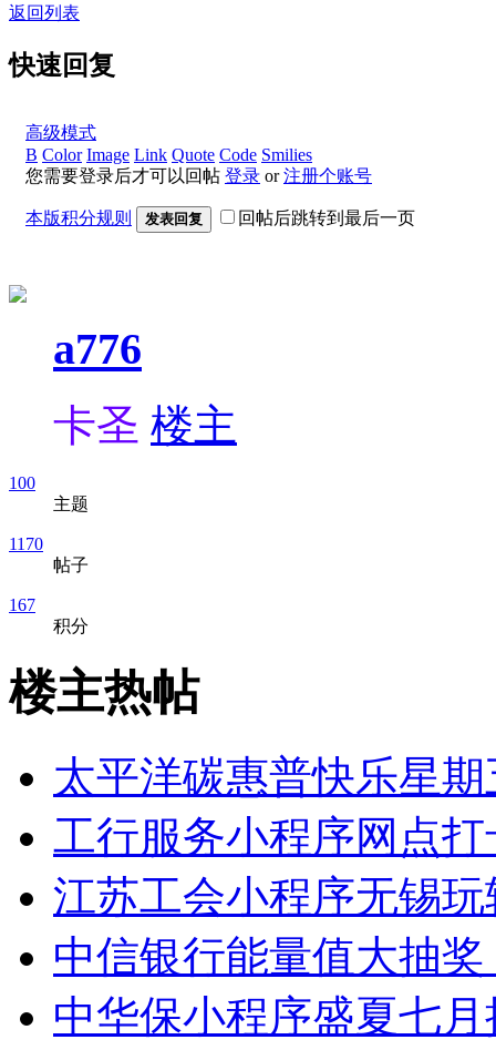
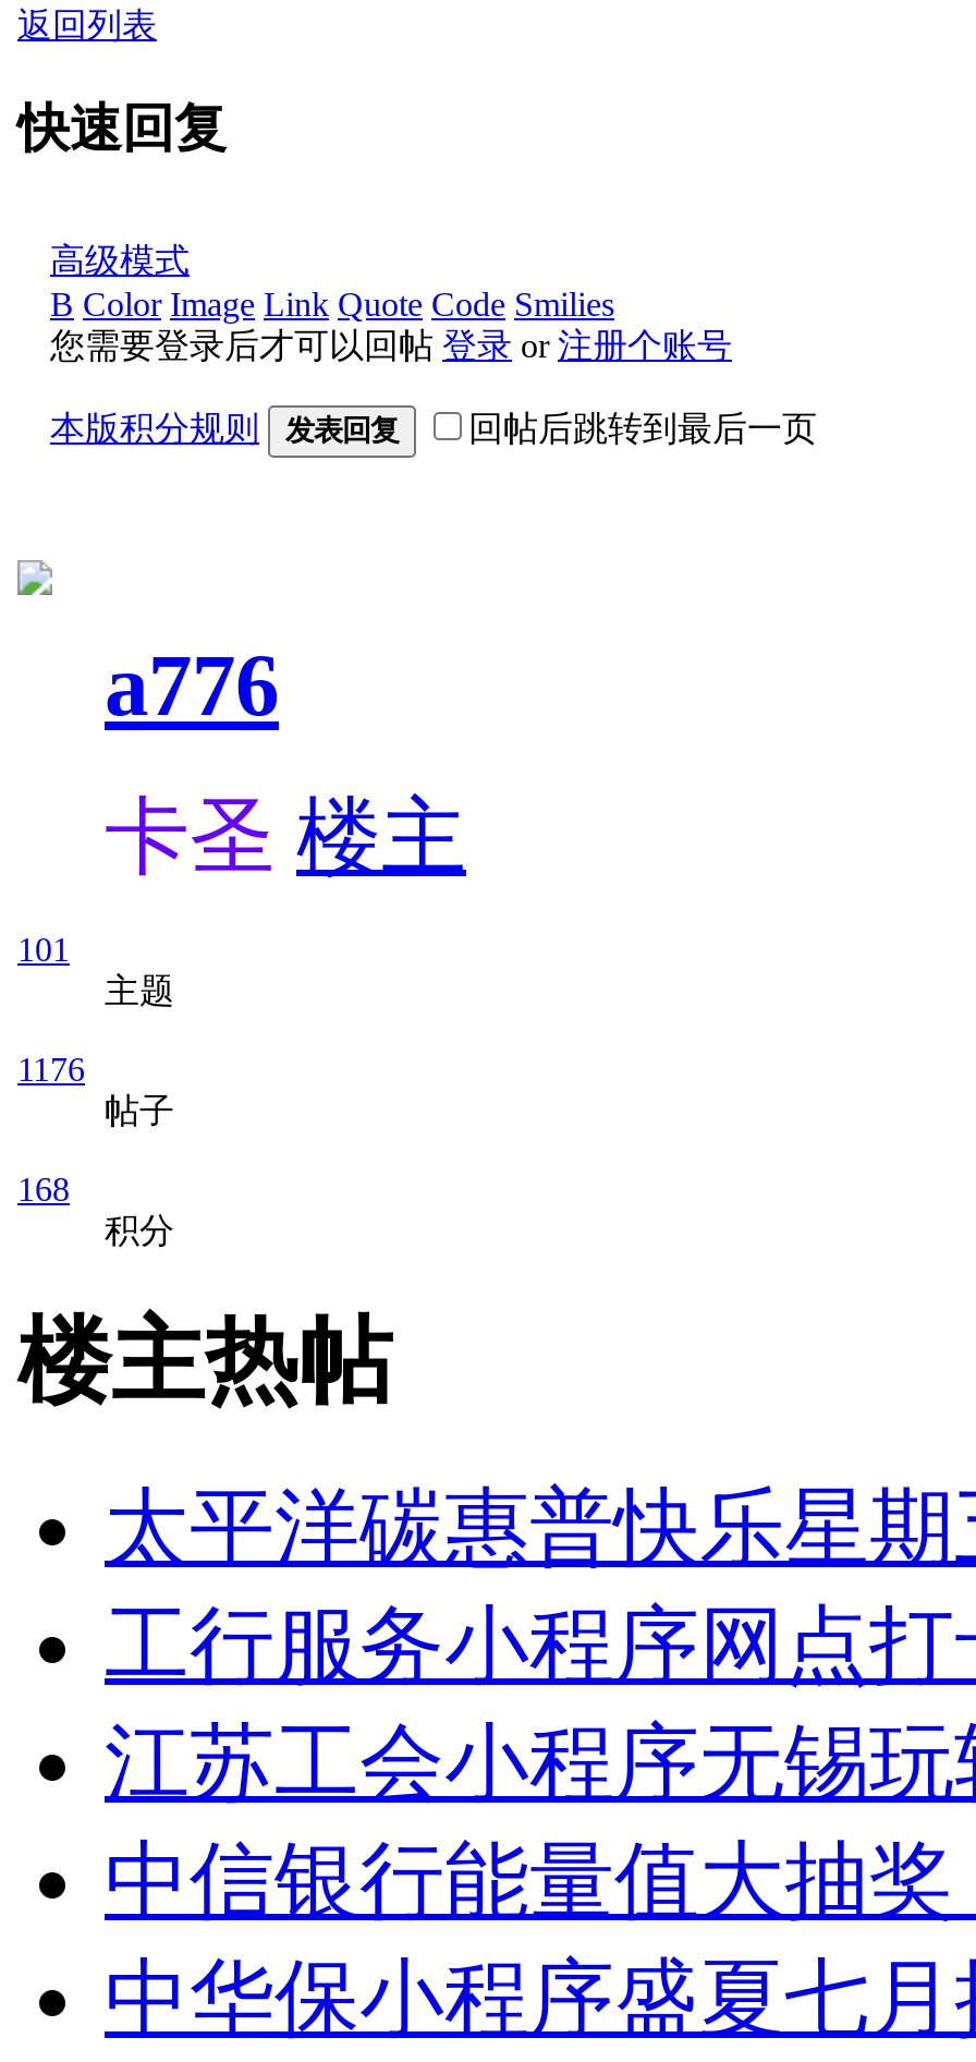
[9,474,35,492] 100 -> [17,931,70,968] 101
[9,535,43,553] 1170 -> [17,1051,85,1088] 1176
[9,596,35,614] 167 -> [17,1171,70,1208] 168

